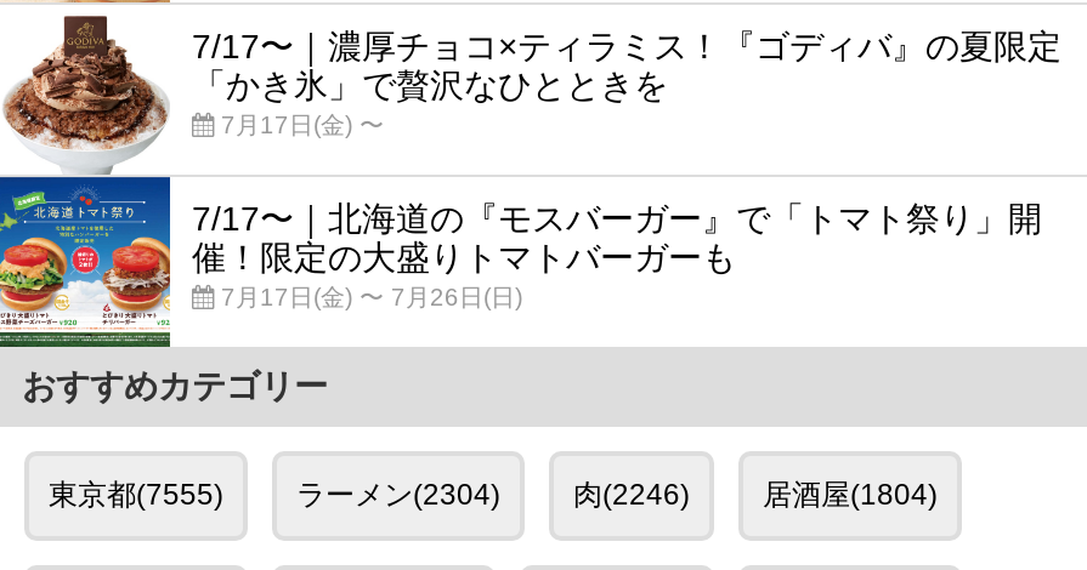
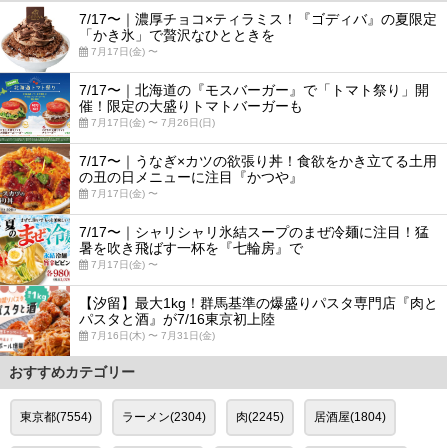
none -> [3,143,438,357] [image] | 7/17〜｜うなぎ×カツの欲張り丼！食欲をかき立てる土用 | の丑の日メニューに注目『かつや』 | 7月17日(金) 〜 | 7/17〜｜シャリシャリ氷結スープのまぜ冷麺に注目！猛 | 暑を吹き飛ばす一杯を『七輪房』で | 7月17日(金) 〜 | 【汐留】最大1kg！群馬基準の爆盛りパスタ専門店『肉と | パスタと酒』が7/16東京初上陸 | 7月16日(木) 〜 7月31日(金)
[49,477,223,511] 東京都(7555) -> [20,410,92,424] 東京都(7554)
[573,477,690,511] 肉(2246) -> [236,410,284,424] 肉(2245)

